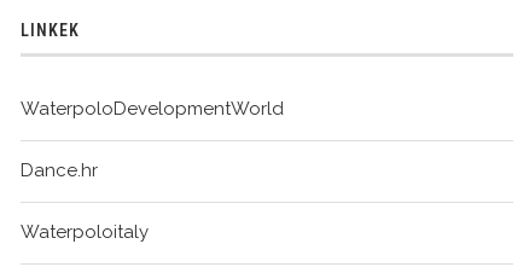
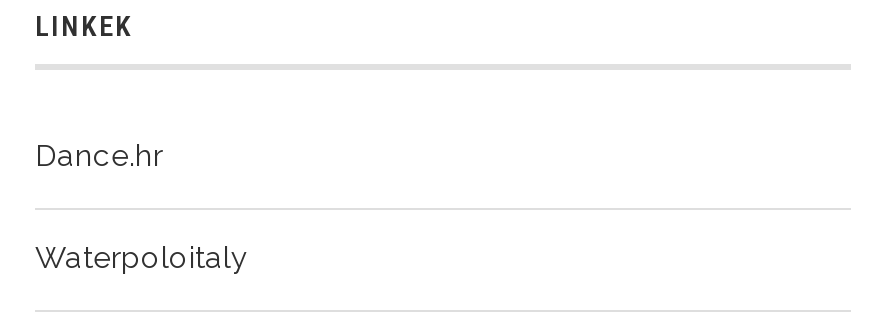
[21,98,284,120] WaterpoloDevelopmentWorld -> none

